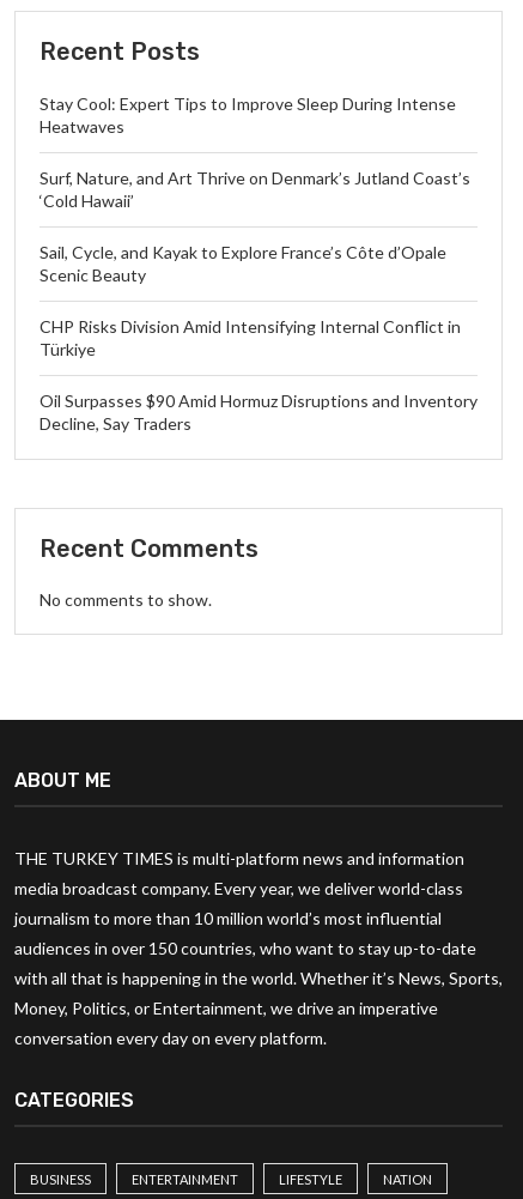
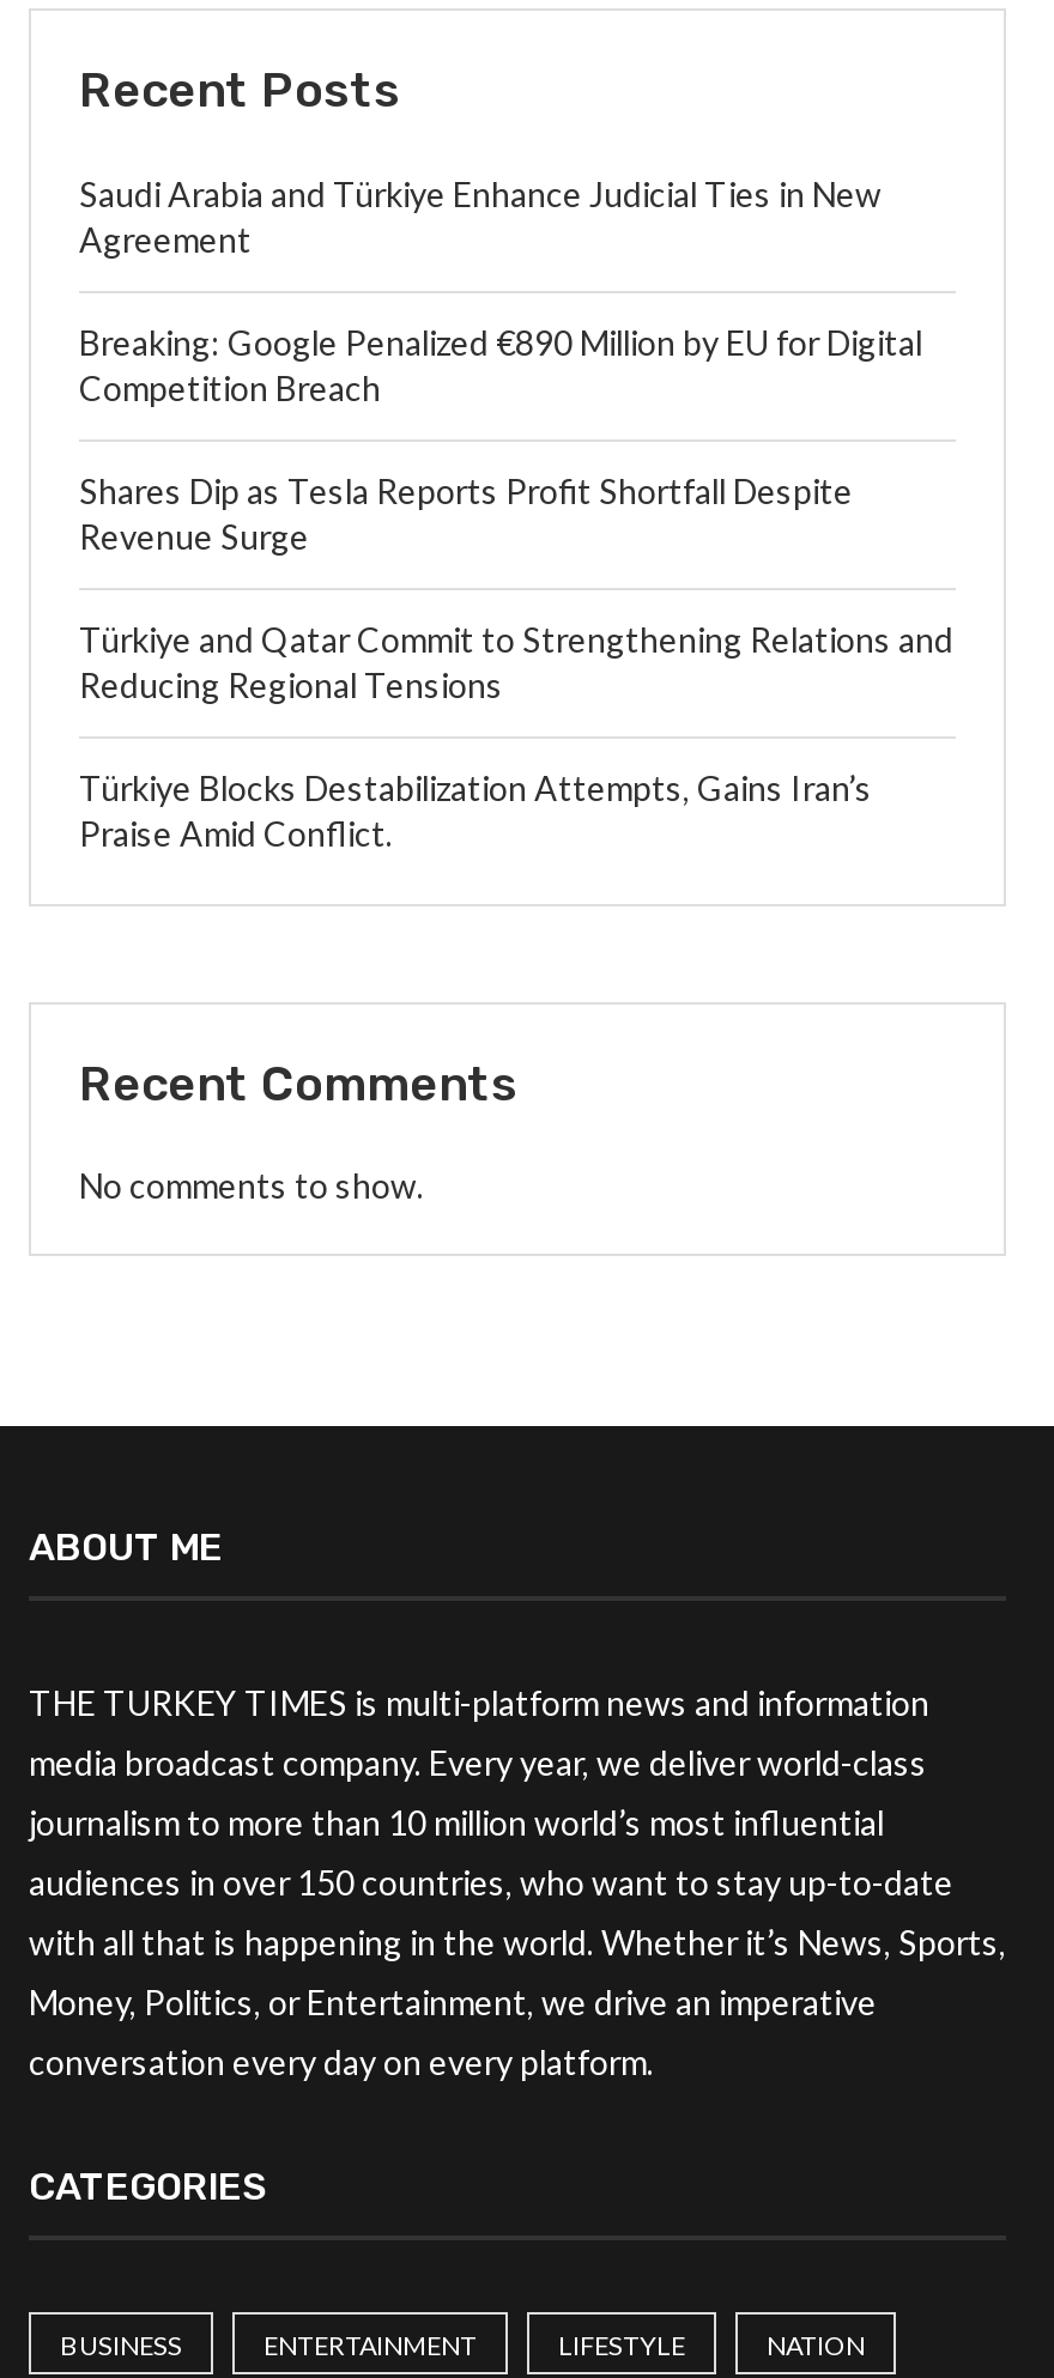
[39,93,456,137] Stay Cool: Expert Tips to Improve Sleep During Intense | Heatwaves -> [79,174,882,260] Saudi Arabia and Türkiye Enhance Judicial Ties in New | Agreement
[39,168,470,211] Surf, Nature, and Art Thrive on Denmark’s Jutland Coast’s | ‘Cold Hawaii’ -> [79,322,922,408] Breaking: Google Penalized €890 Million by EU for Digital | Competition Breach
[39,242,446,285] Sail, Cycle, and Kayak to Explore France’s Côte d’Opale | Scenic Beauty -> [79,471,853,557] Shares Dip as Tesla Reports Profit Shortfall Despite | Revenue Surge
[39,316,461,359] CHP Risks Division Amid Intensifying Internal Conflict in | Türkiye -> [79,619,953,705] Türkiye and Qatar Commit to Strengthening Relations and | Reducing Regional Tensions
[39,390,478,434] Oil Surpasses $90 Amid Hormuz Disruptions and Inventory | Decline, Say Traders -> [79,768,872,854] Türkiye Blocks Destabilization Attempts, Gains Iran’s | Praise Amid Conflict.

